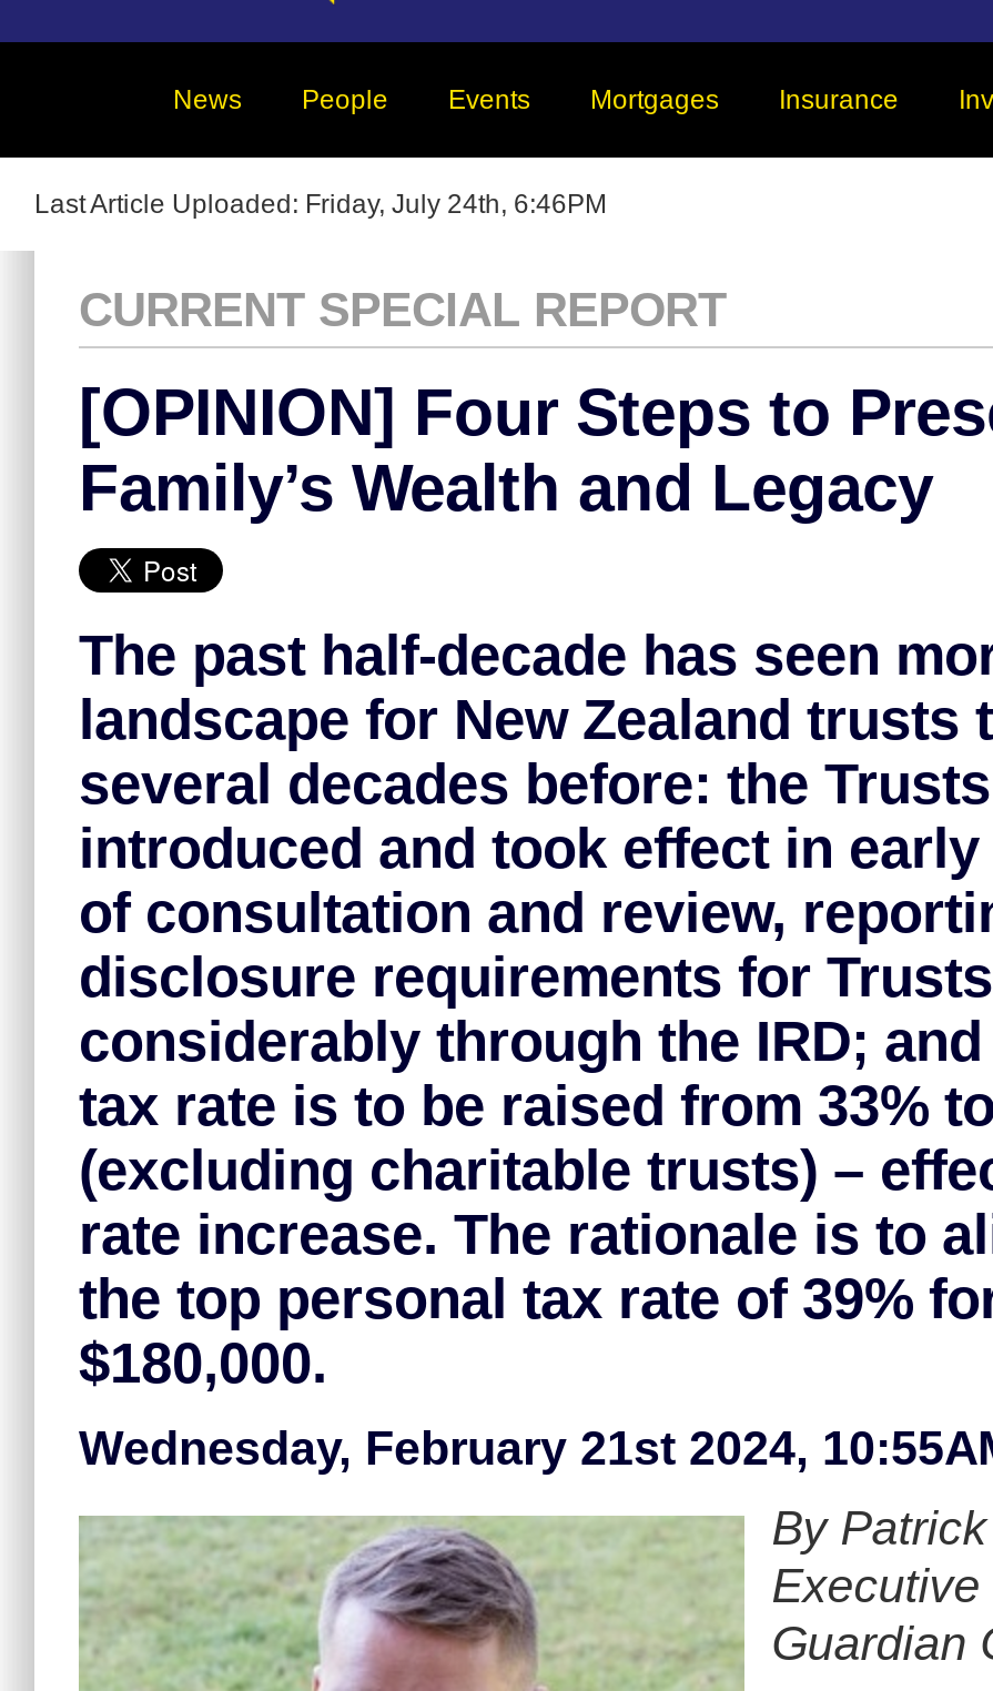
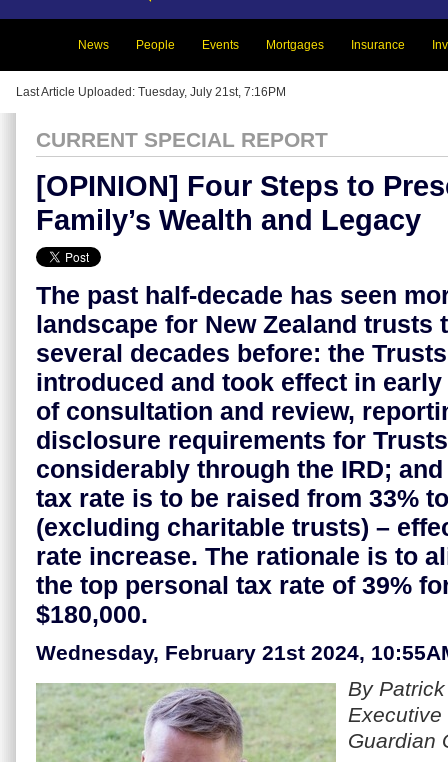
[34,189,607,220] Last Article Uploaded: Friday, July 24th, 6:46PM -> [16,85,286,99] Last Article Uploaded: Tuesday, July 21st, 7:16PM

